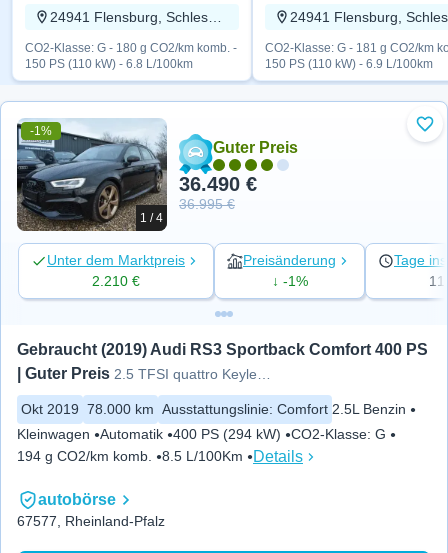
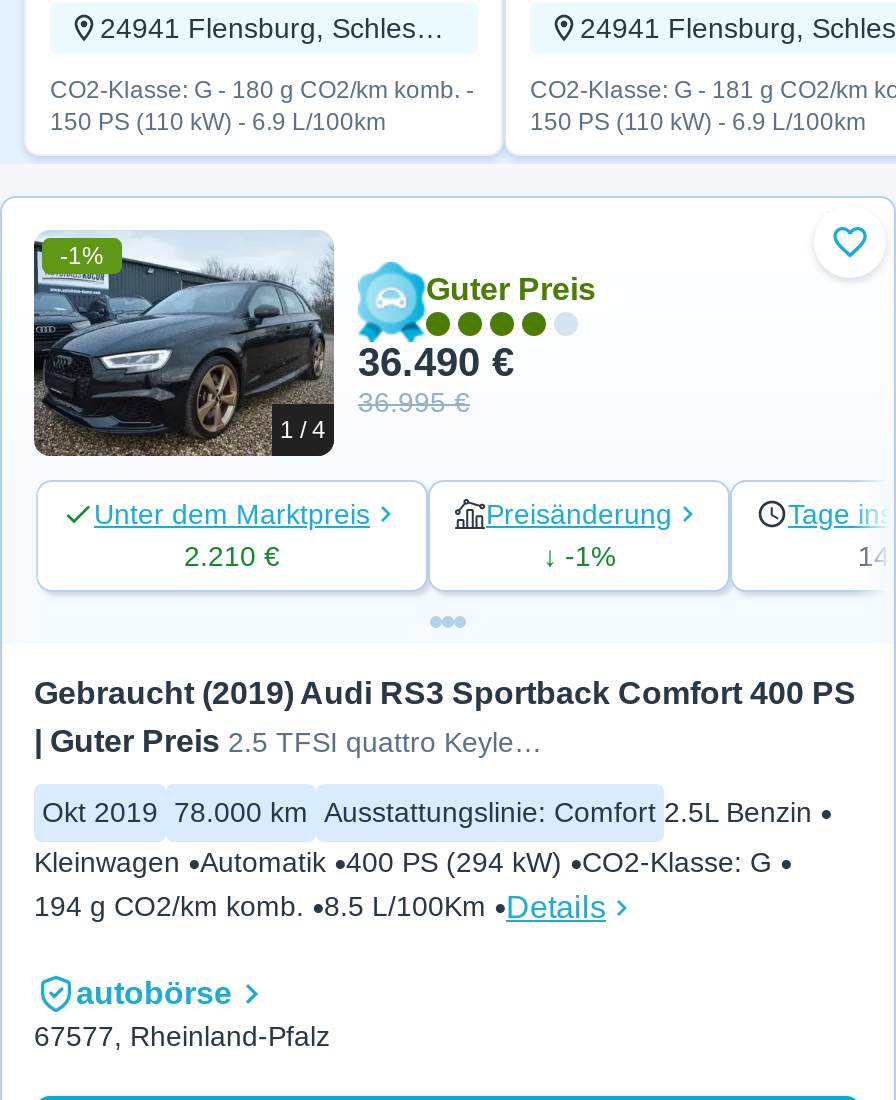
[25,57,193,71] 150 PS (110 kW) - 6.8 L/100km -> [50,108,386,136] 150 PS (110 kW) - 6.9 L/100km
[429,273,445,289] 11 -> [858,540,890,572] 14

